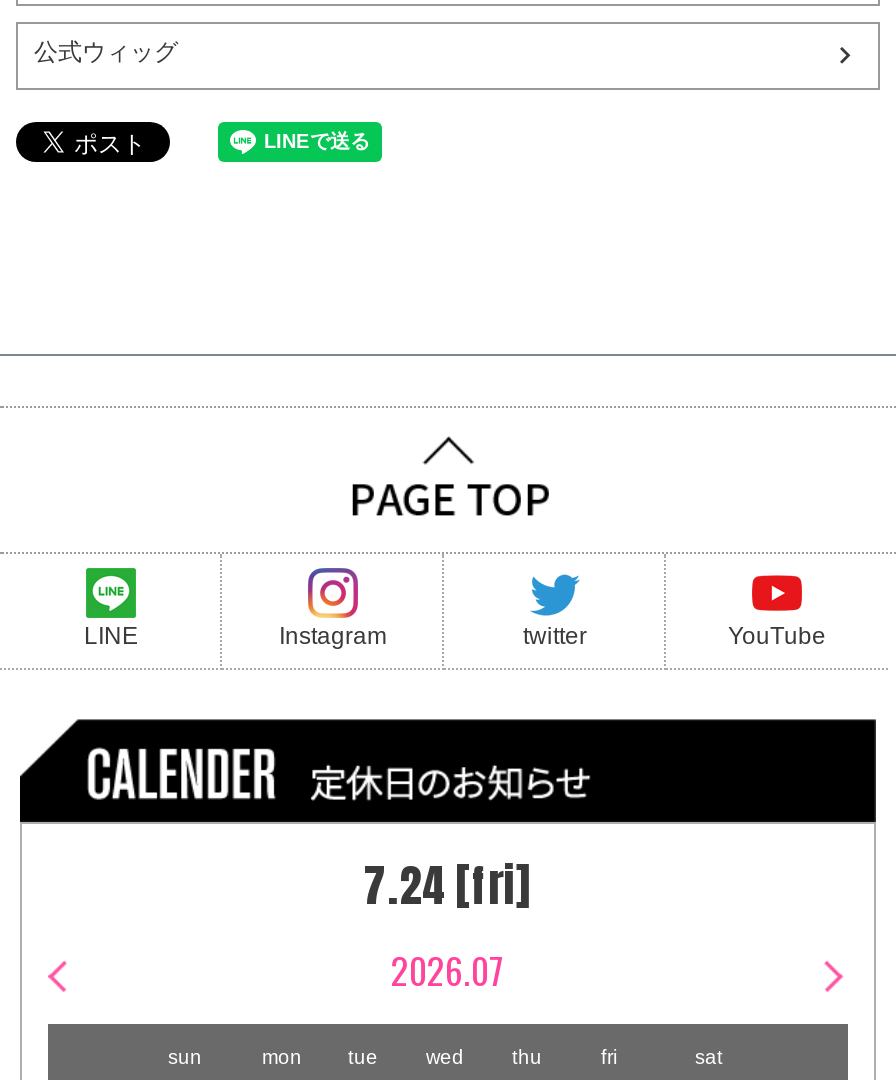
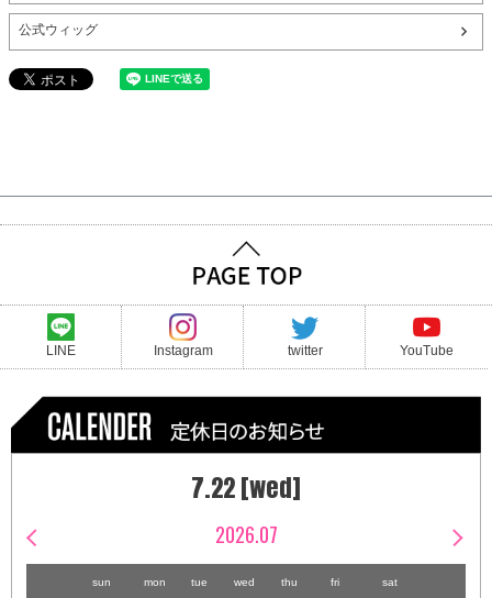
[364,853,532,919] 7.24 [fri] -> [191,470,301,506] 7.22 [wed]

